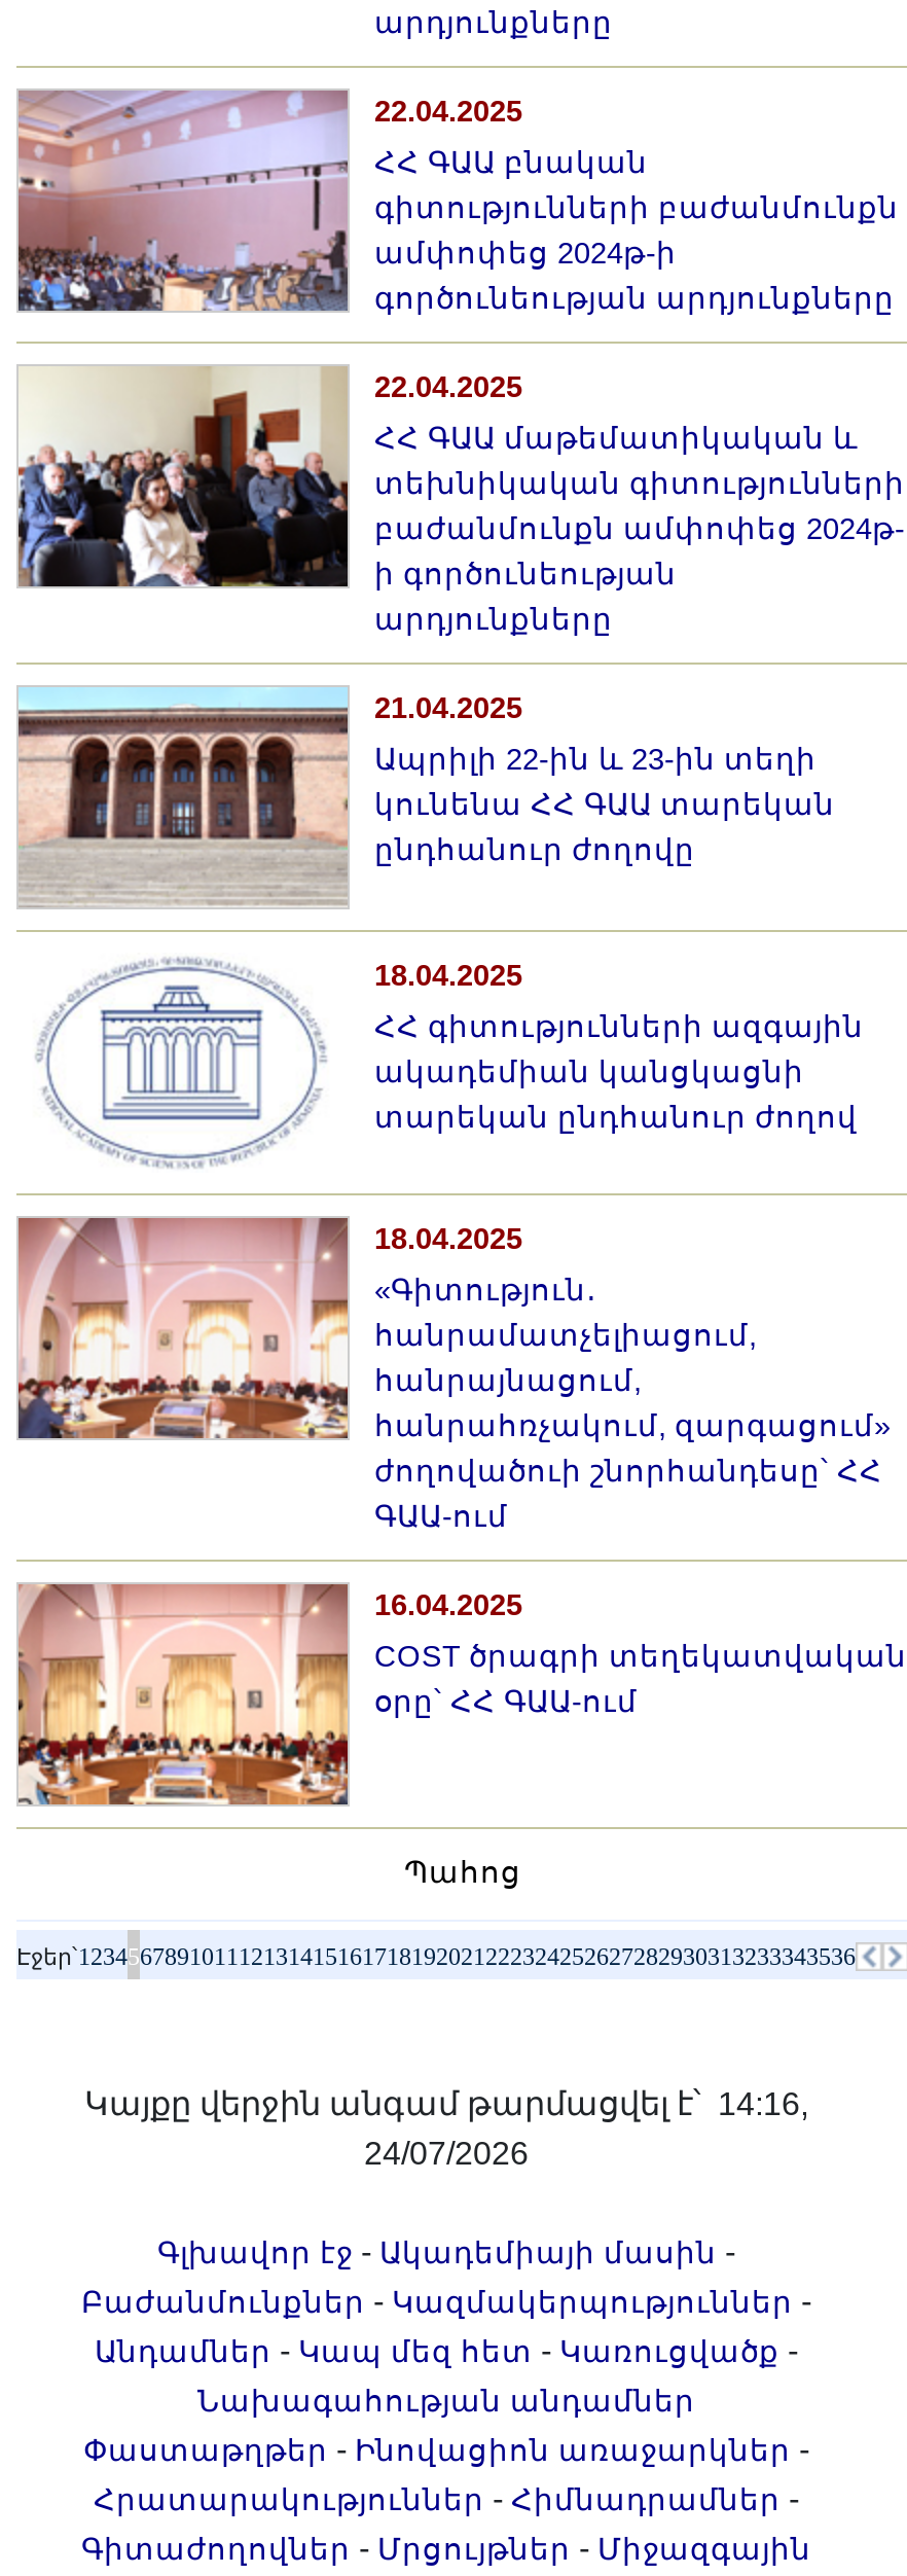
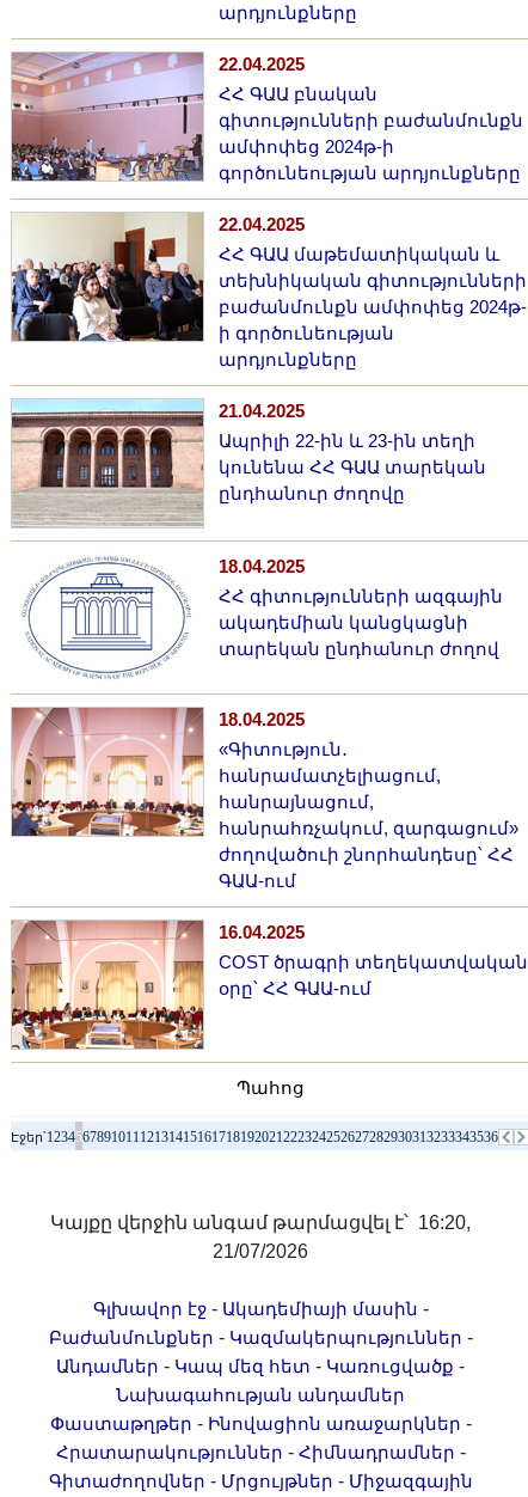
[84,2086,808,2121] Կայքը վերջին անգամ թարմացվել է՝ 14:16, -> [50,1212,471,1233] Կայքը վերջին անգամ թարմացվել է՝ 16:20,
[364,2136,529,2171] 24/07/2026 -> [213,1241,308,1261] 21/07/2026

